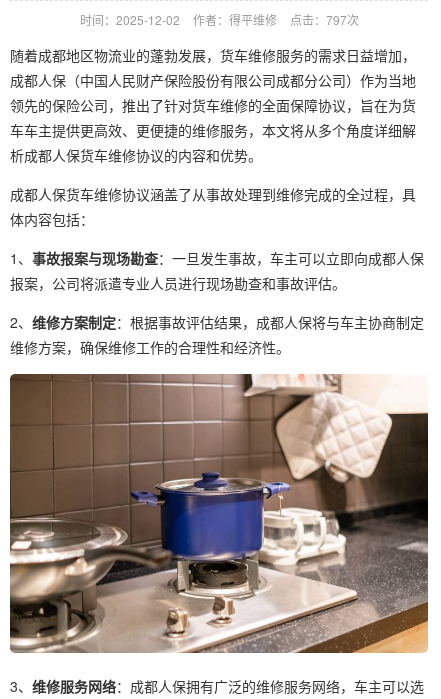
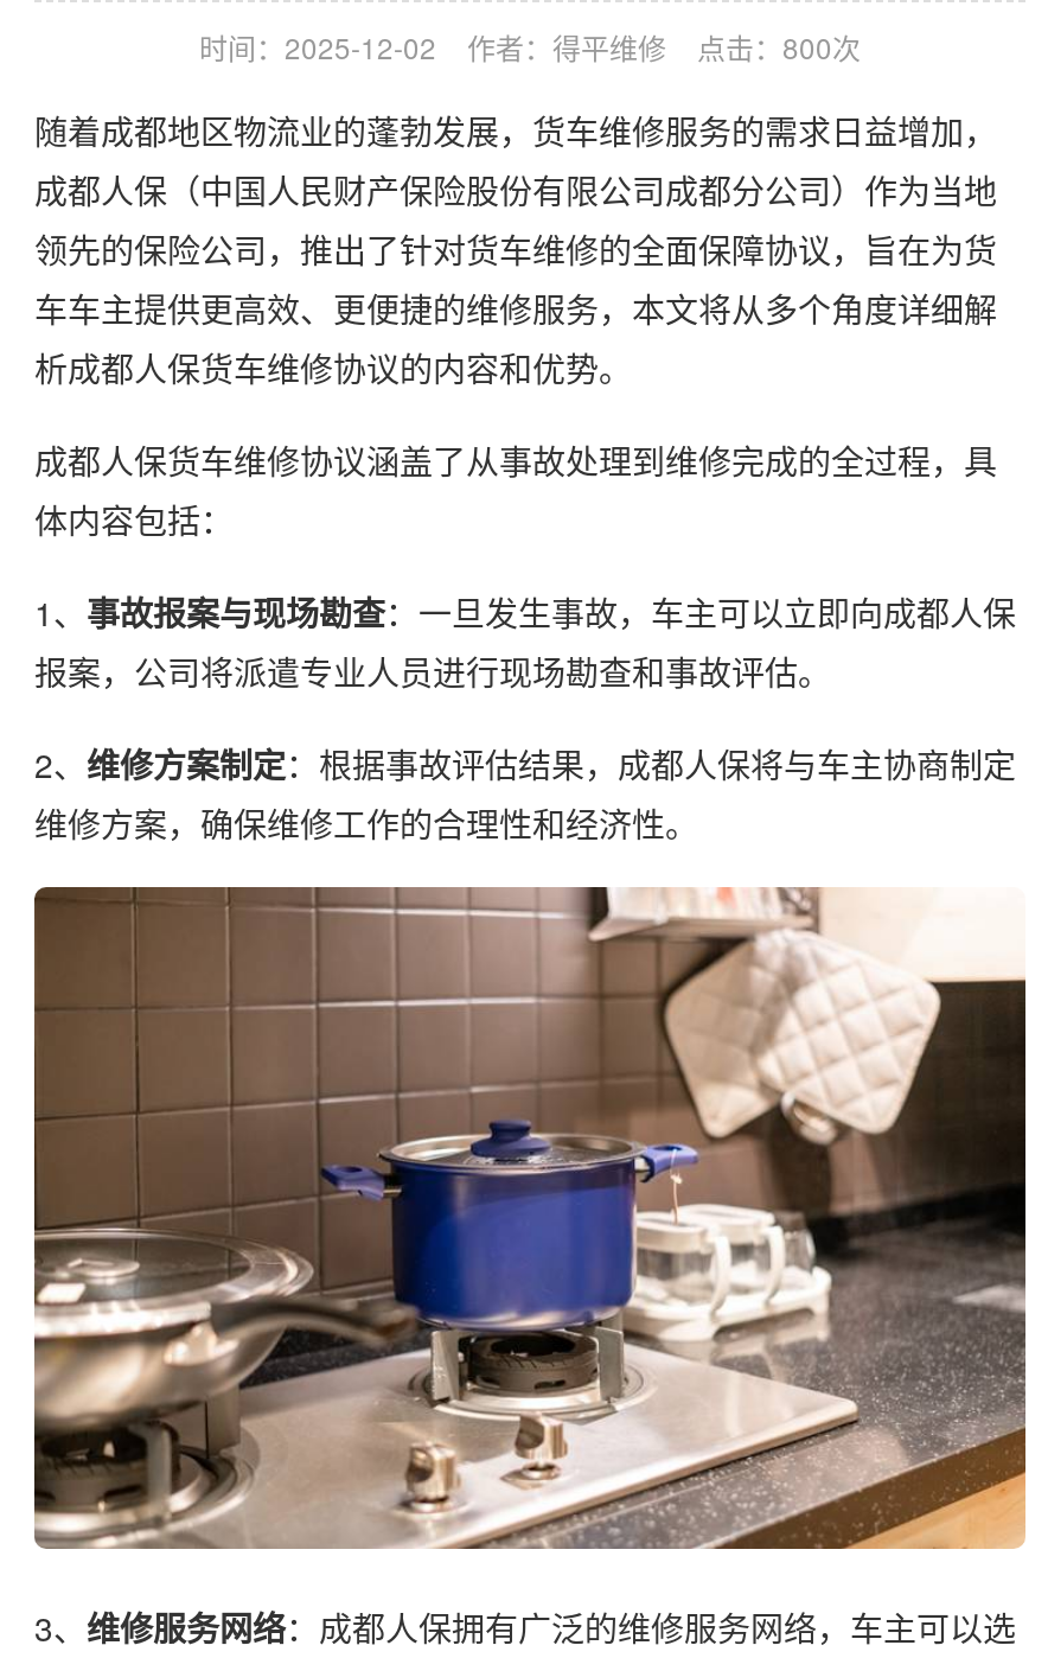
[79,11,358,28] 时间：2025-12-02 作者：得平维修 点击：797次 -> [199,26,861,66] 时间：2025-12-02 作者：得平维修 点击：800次

